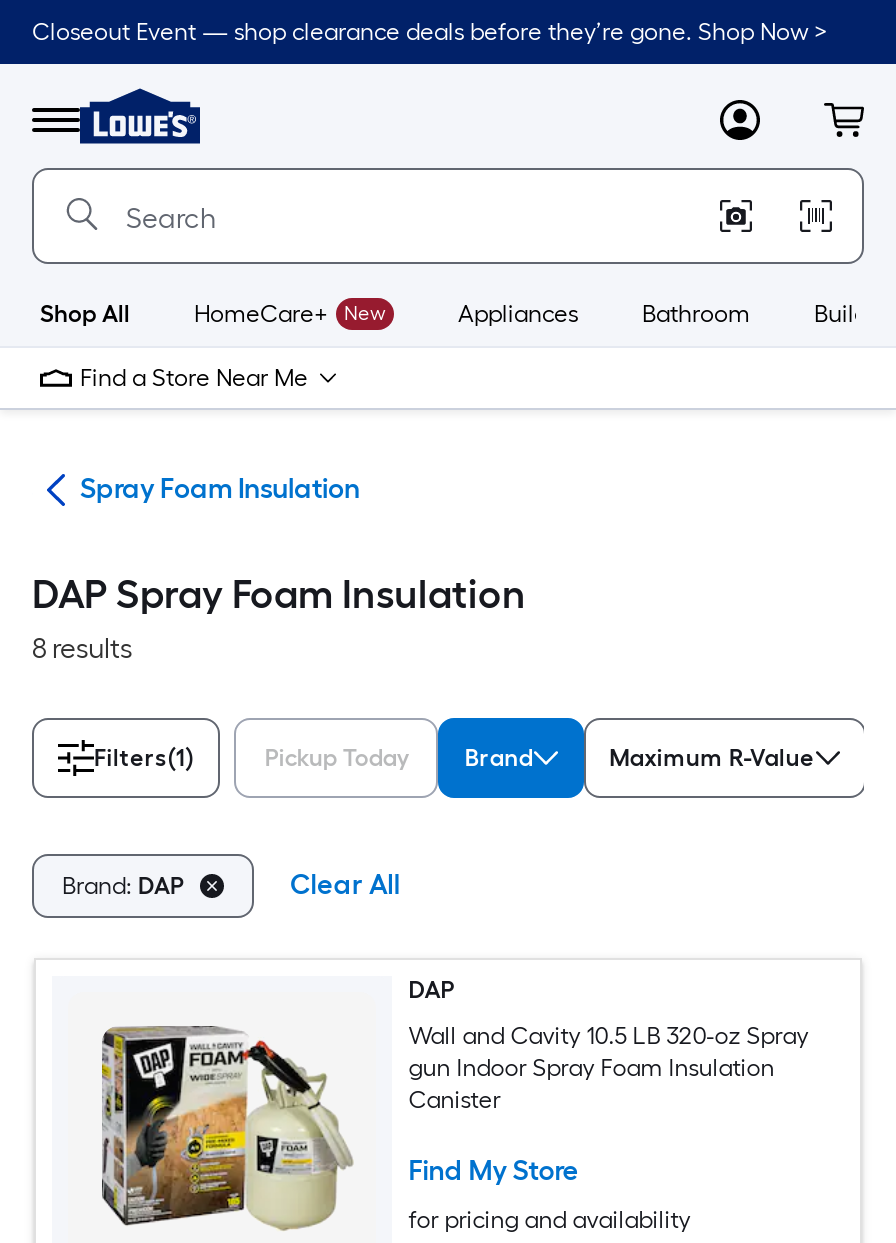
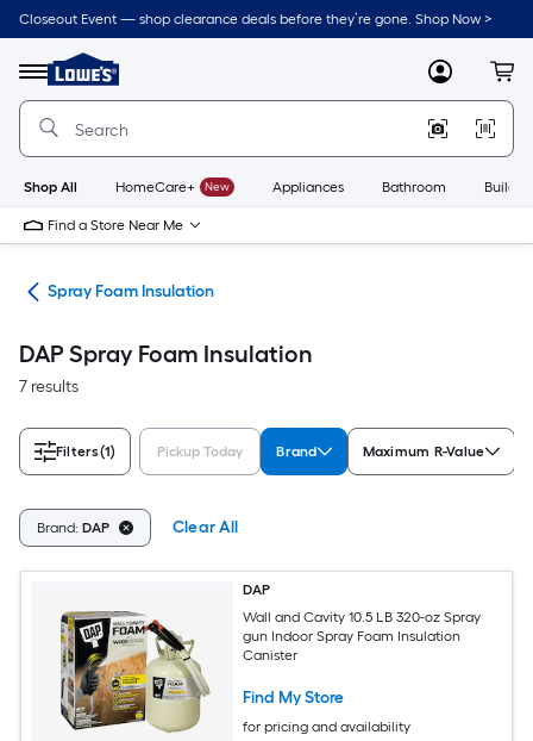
[32,632,132,666] 8 results -> [19,376,79,397] 7 results

